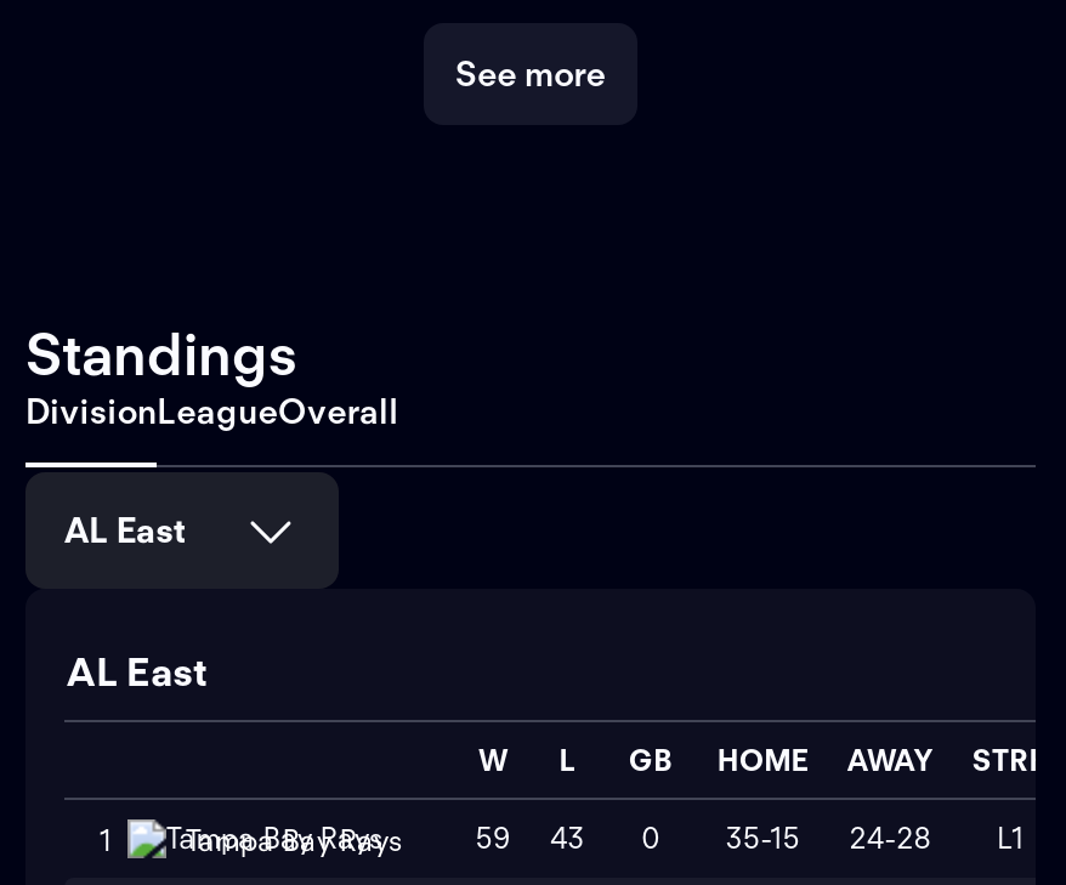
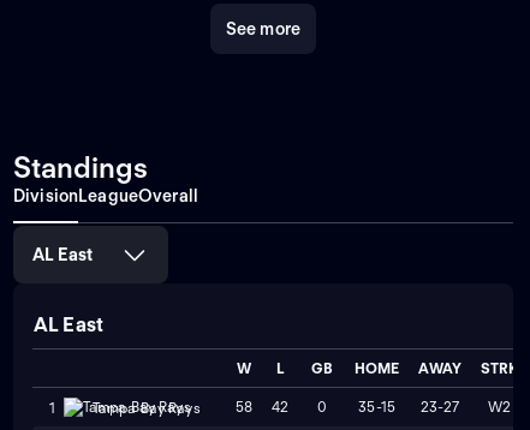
[476,820,510,856] 59 -> [235,398,253,416] 58
[550,820,585,856] 43 -> [272,398,289,416] 42
[849,820,1024,856] 24-28 | L1 -> [420,398,511,416] 23-27 | W2

